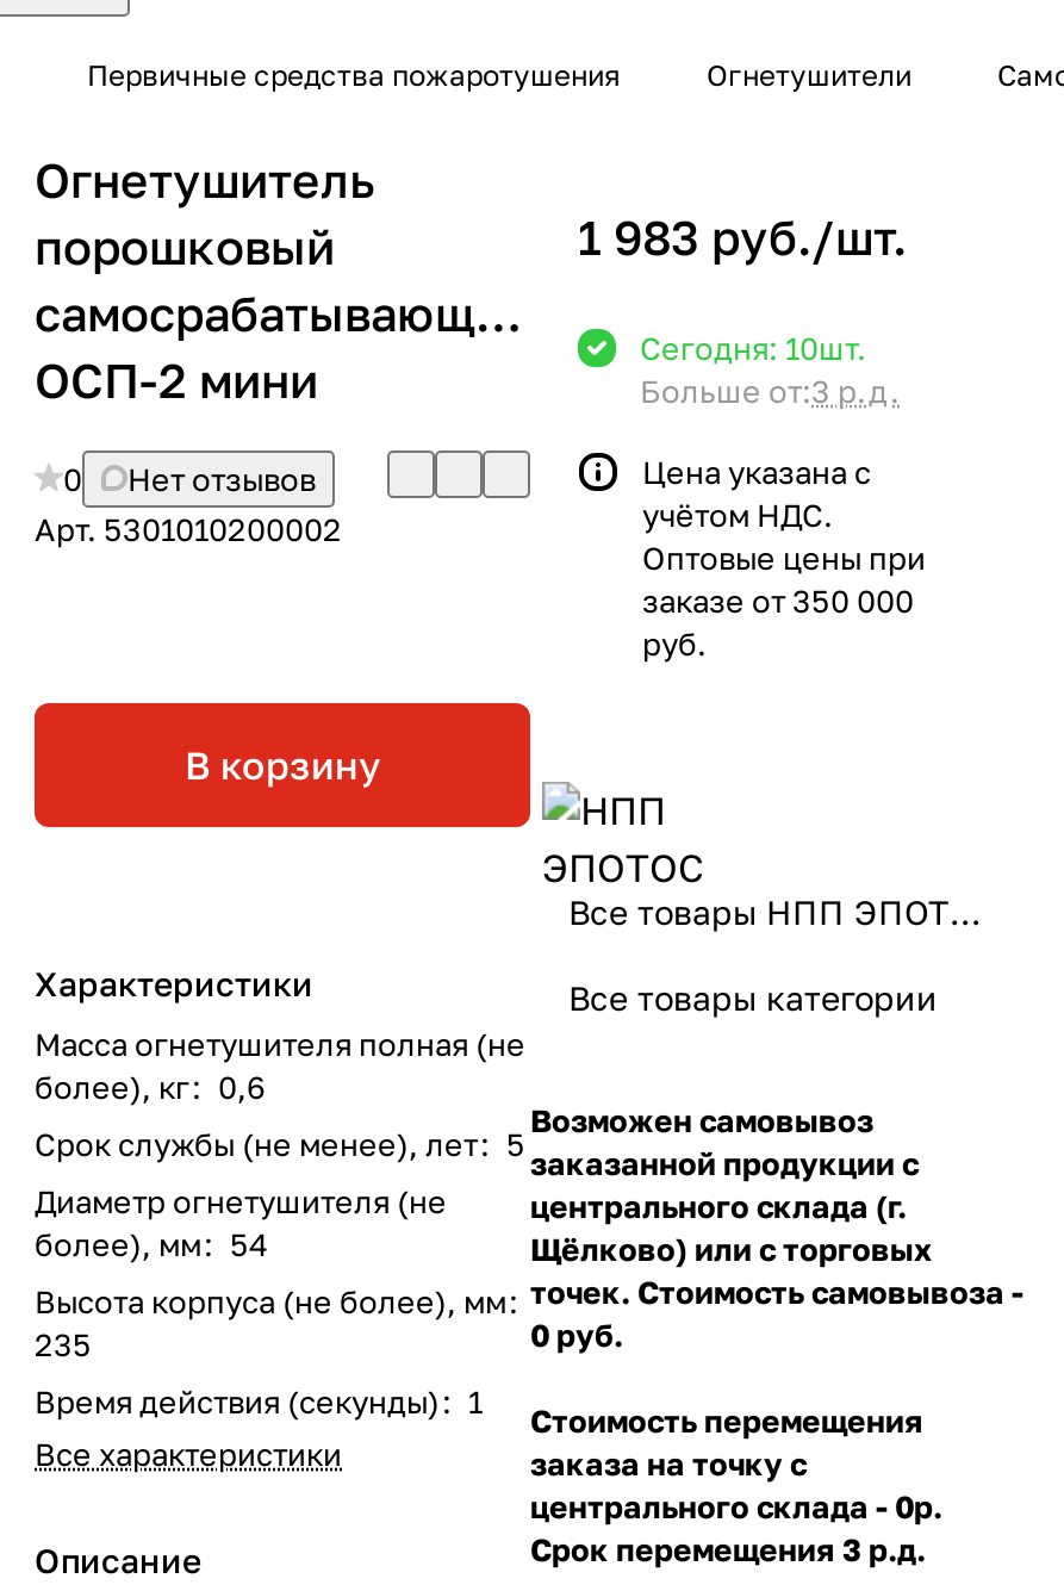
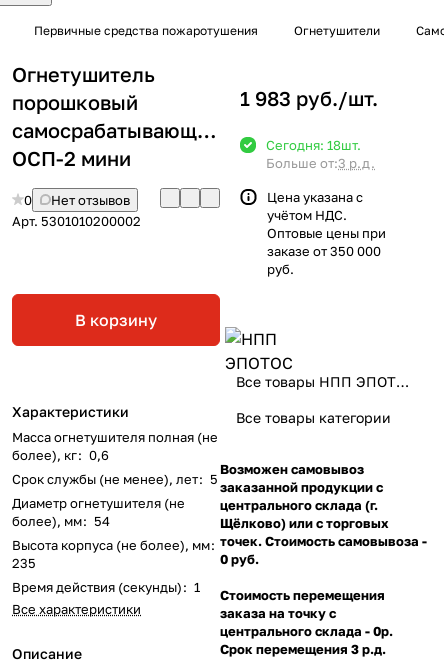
[640,328,866,367] Сегодня: 10шт. -> [266,137,361,153] Сегодня: 18шт.

